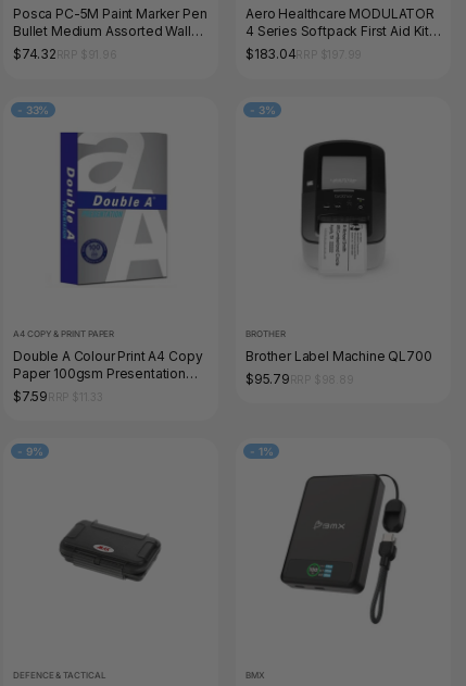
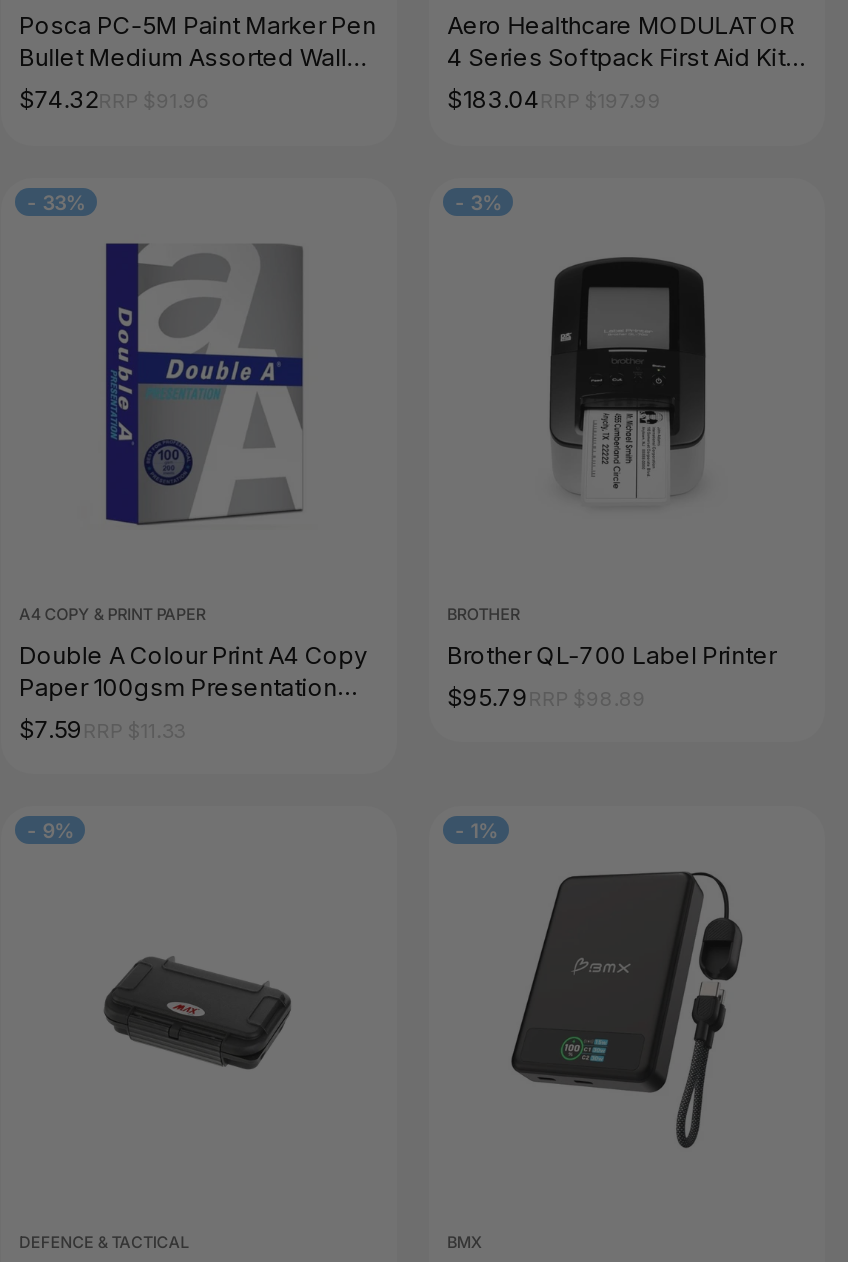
[245,347,432,364] Brother Label Machine QL700 -> [447,639,776,669] Brother QL-700 Label Printer

